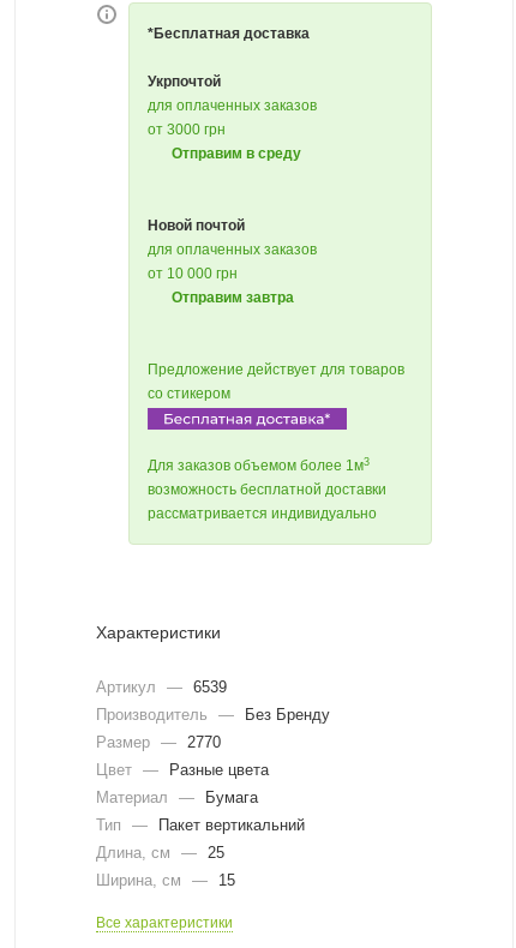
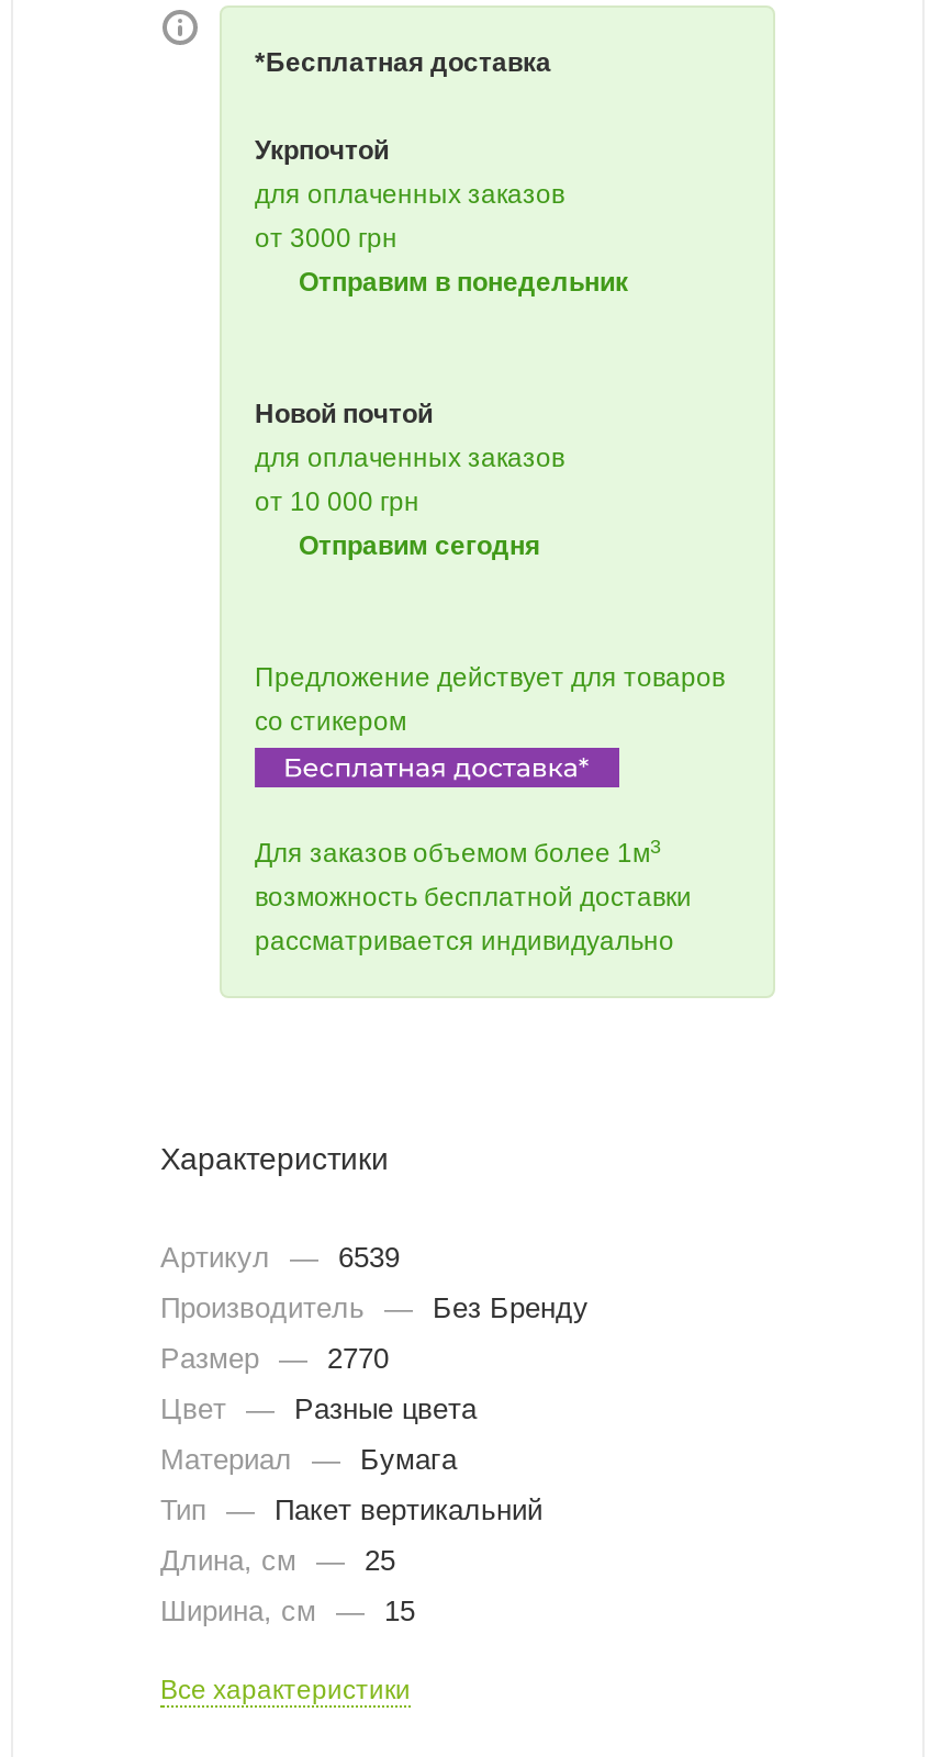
[172,145,301,162] Отправим в среду -> [299,267,628,298] Отправим в понедельник
[172,289,294,306] Отправим завтра -> [299,530,540,561] Отправим сегодня

